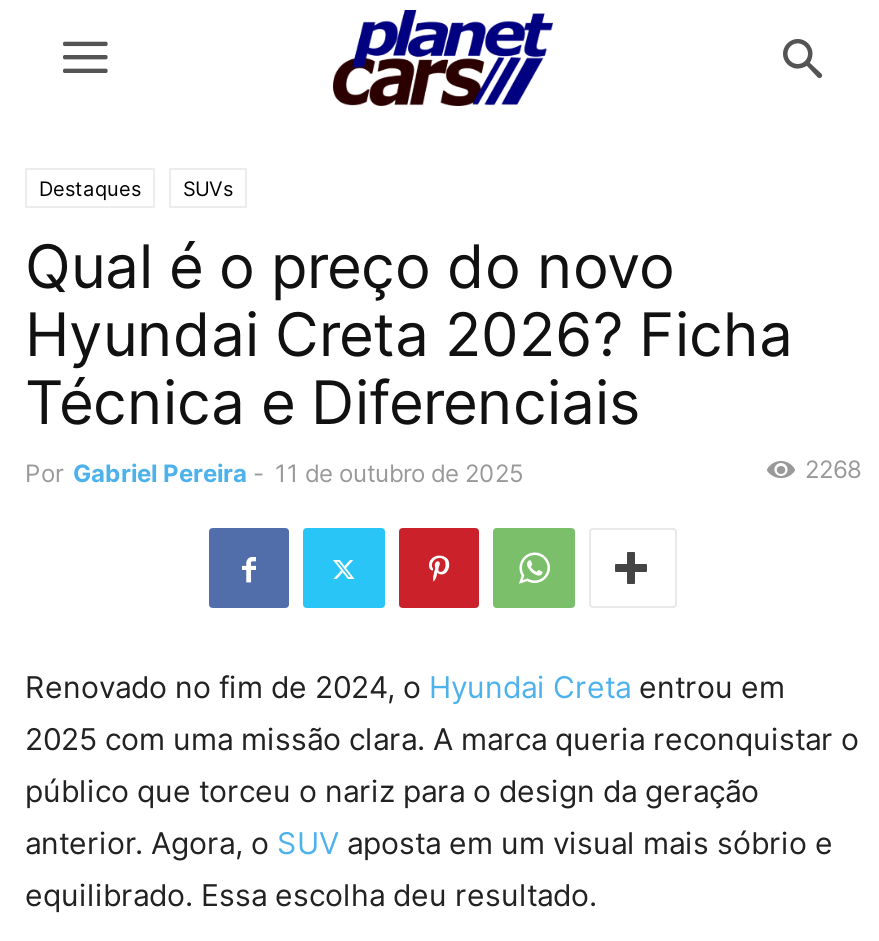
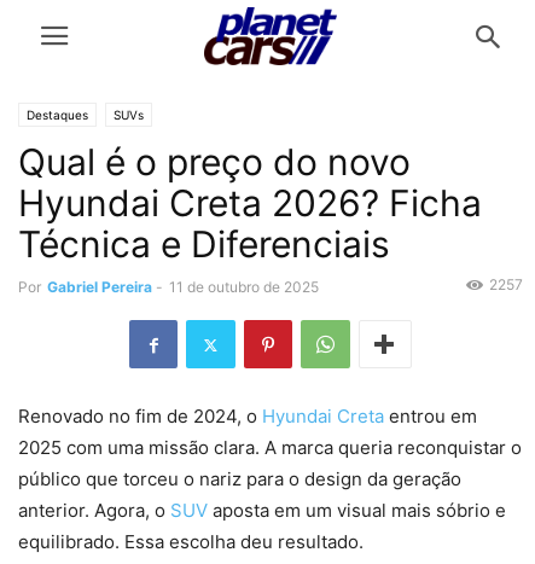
[805,454,861,484] 2268 -> [489,275,523,293] 2257

